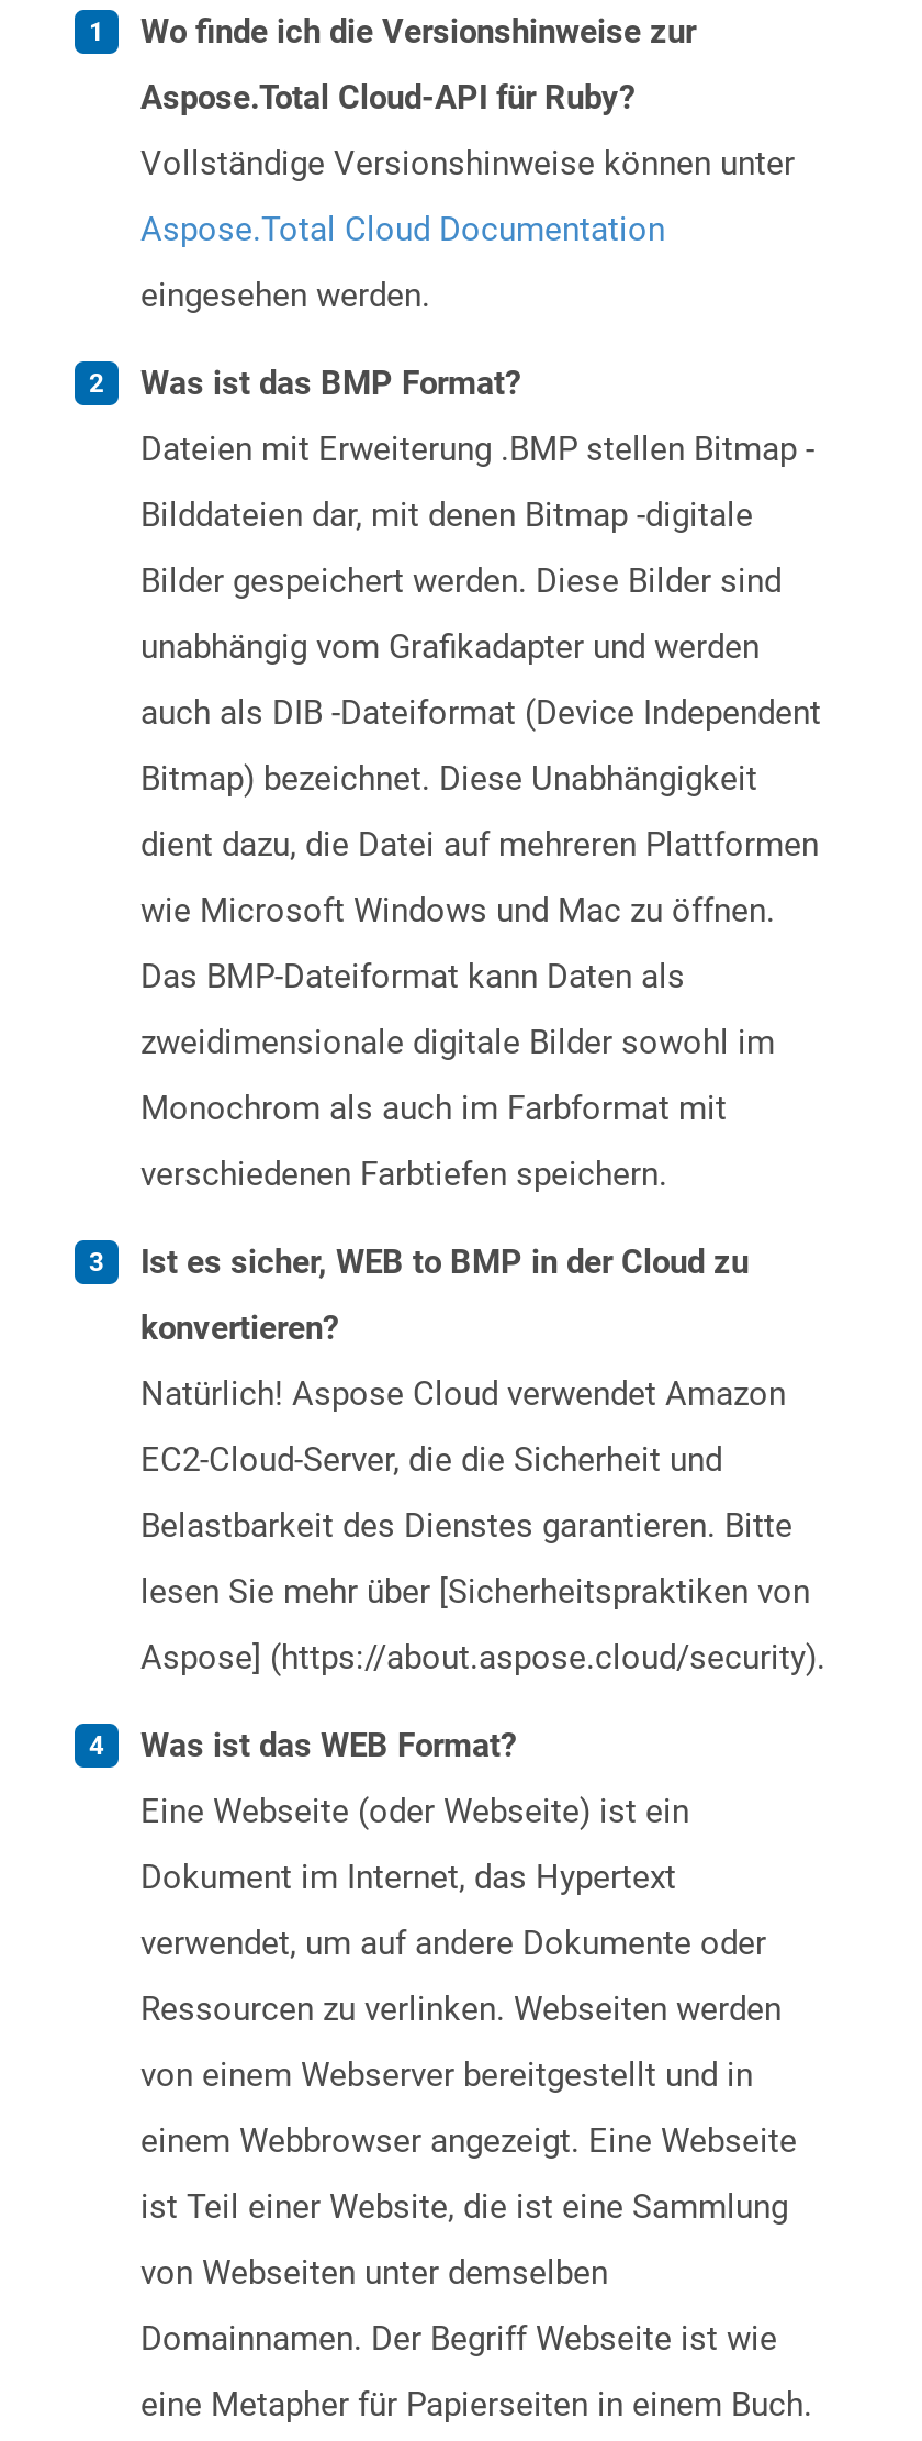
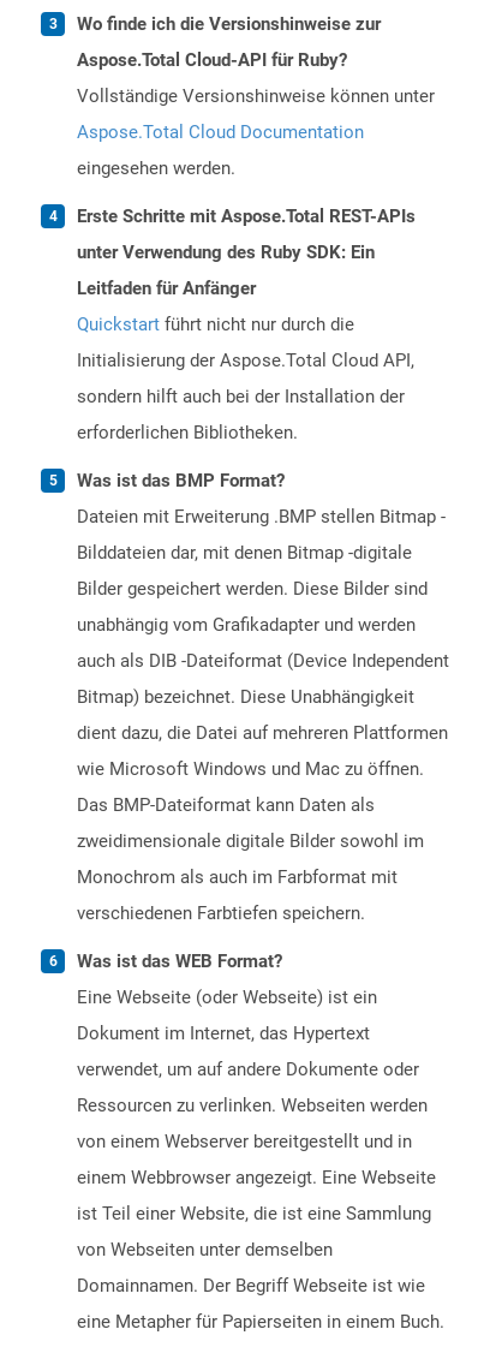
none -> [77,206,416,444] Erste Schritte mit Aspose.Total REST-APIs | unter Verwendung des Ruby SDK: Ein | Leitfaden für Anfänger | Quickstart führt nicht nur durch die | Initialisierung der Aspose.Total Cloud API, | sondern hilft auch bei der Installation der | erforderlichen Bibliotheken.
moved [140,364,821,1195] -> [77,470,449,924]: Was ist das BMP Format? | Dateien mit Erweiterung .BMP stellen Bitmap - | Bilddateien dar, mit denen Bitmap -digitale | ... | Monochrom als auch im Farbformat mit | verschiedenen Farbtiefen speichern.
[140,1243,825,1678] Ist es sicher, WEB to BMP in der Cloud zu | konvertieren? | Natürlich! Aspose Cloud verwendet Amazon | EC2-Cloud-Server, die die Sicherheit und | Belastbarkeit des Dienstes garantieren. Bitte | lesen Sie mehr über [Sicherheitspraktiken von | Aspose] (https://about.aspose.cloud/security). -> none

